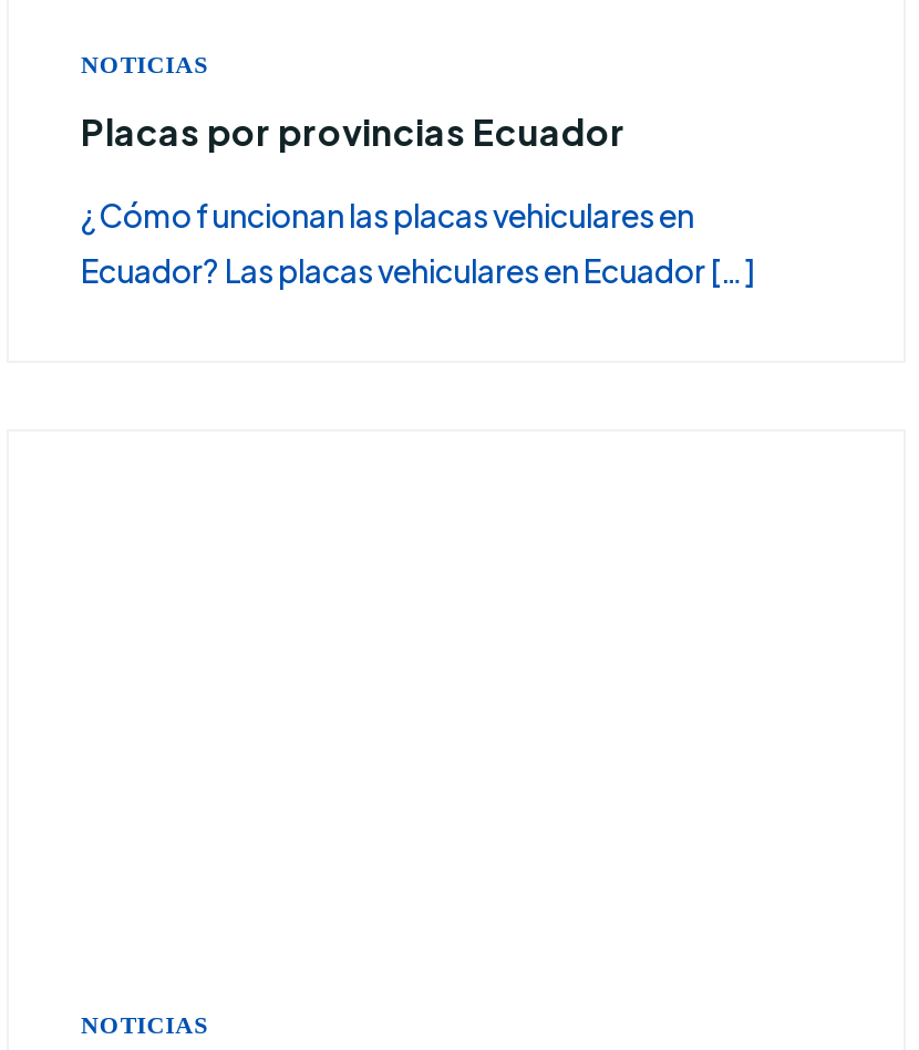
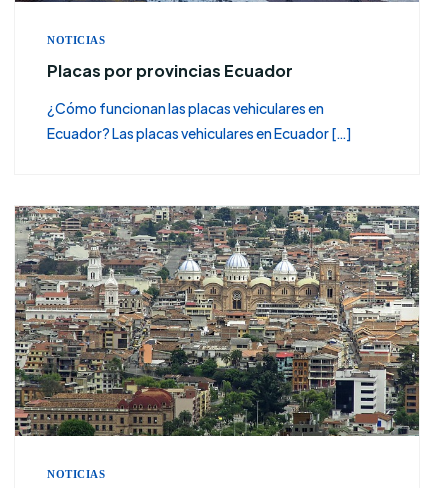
none -> [14,205,420,437] [image]

